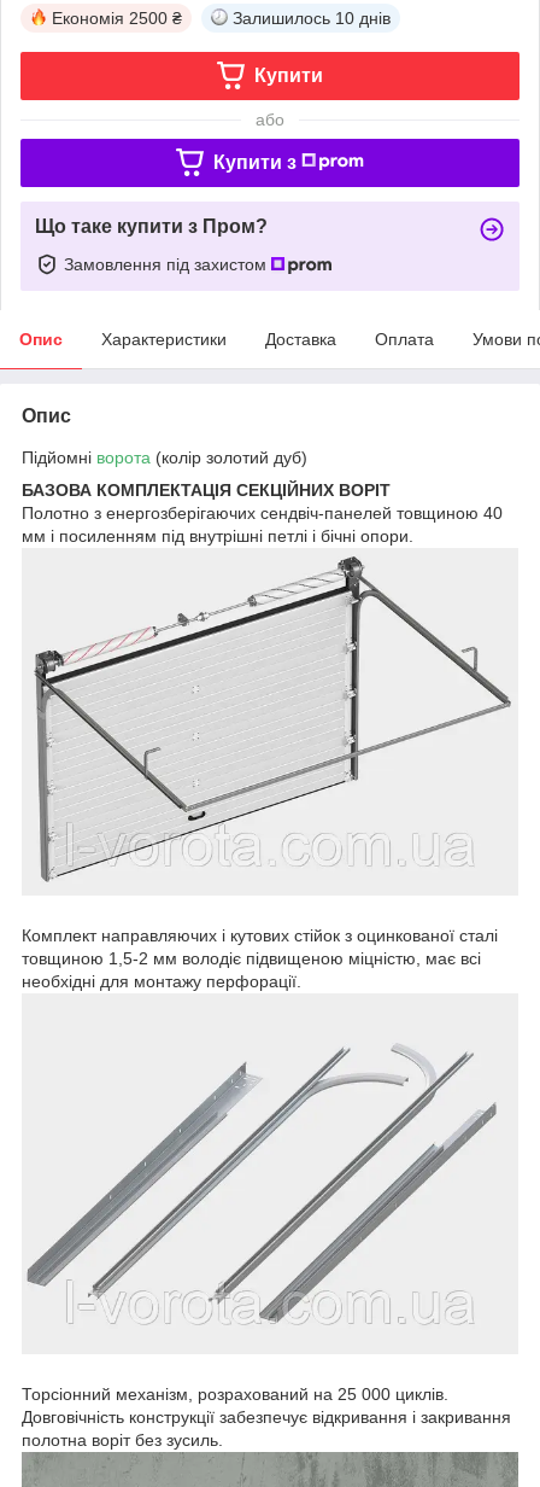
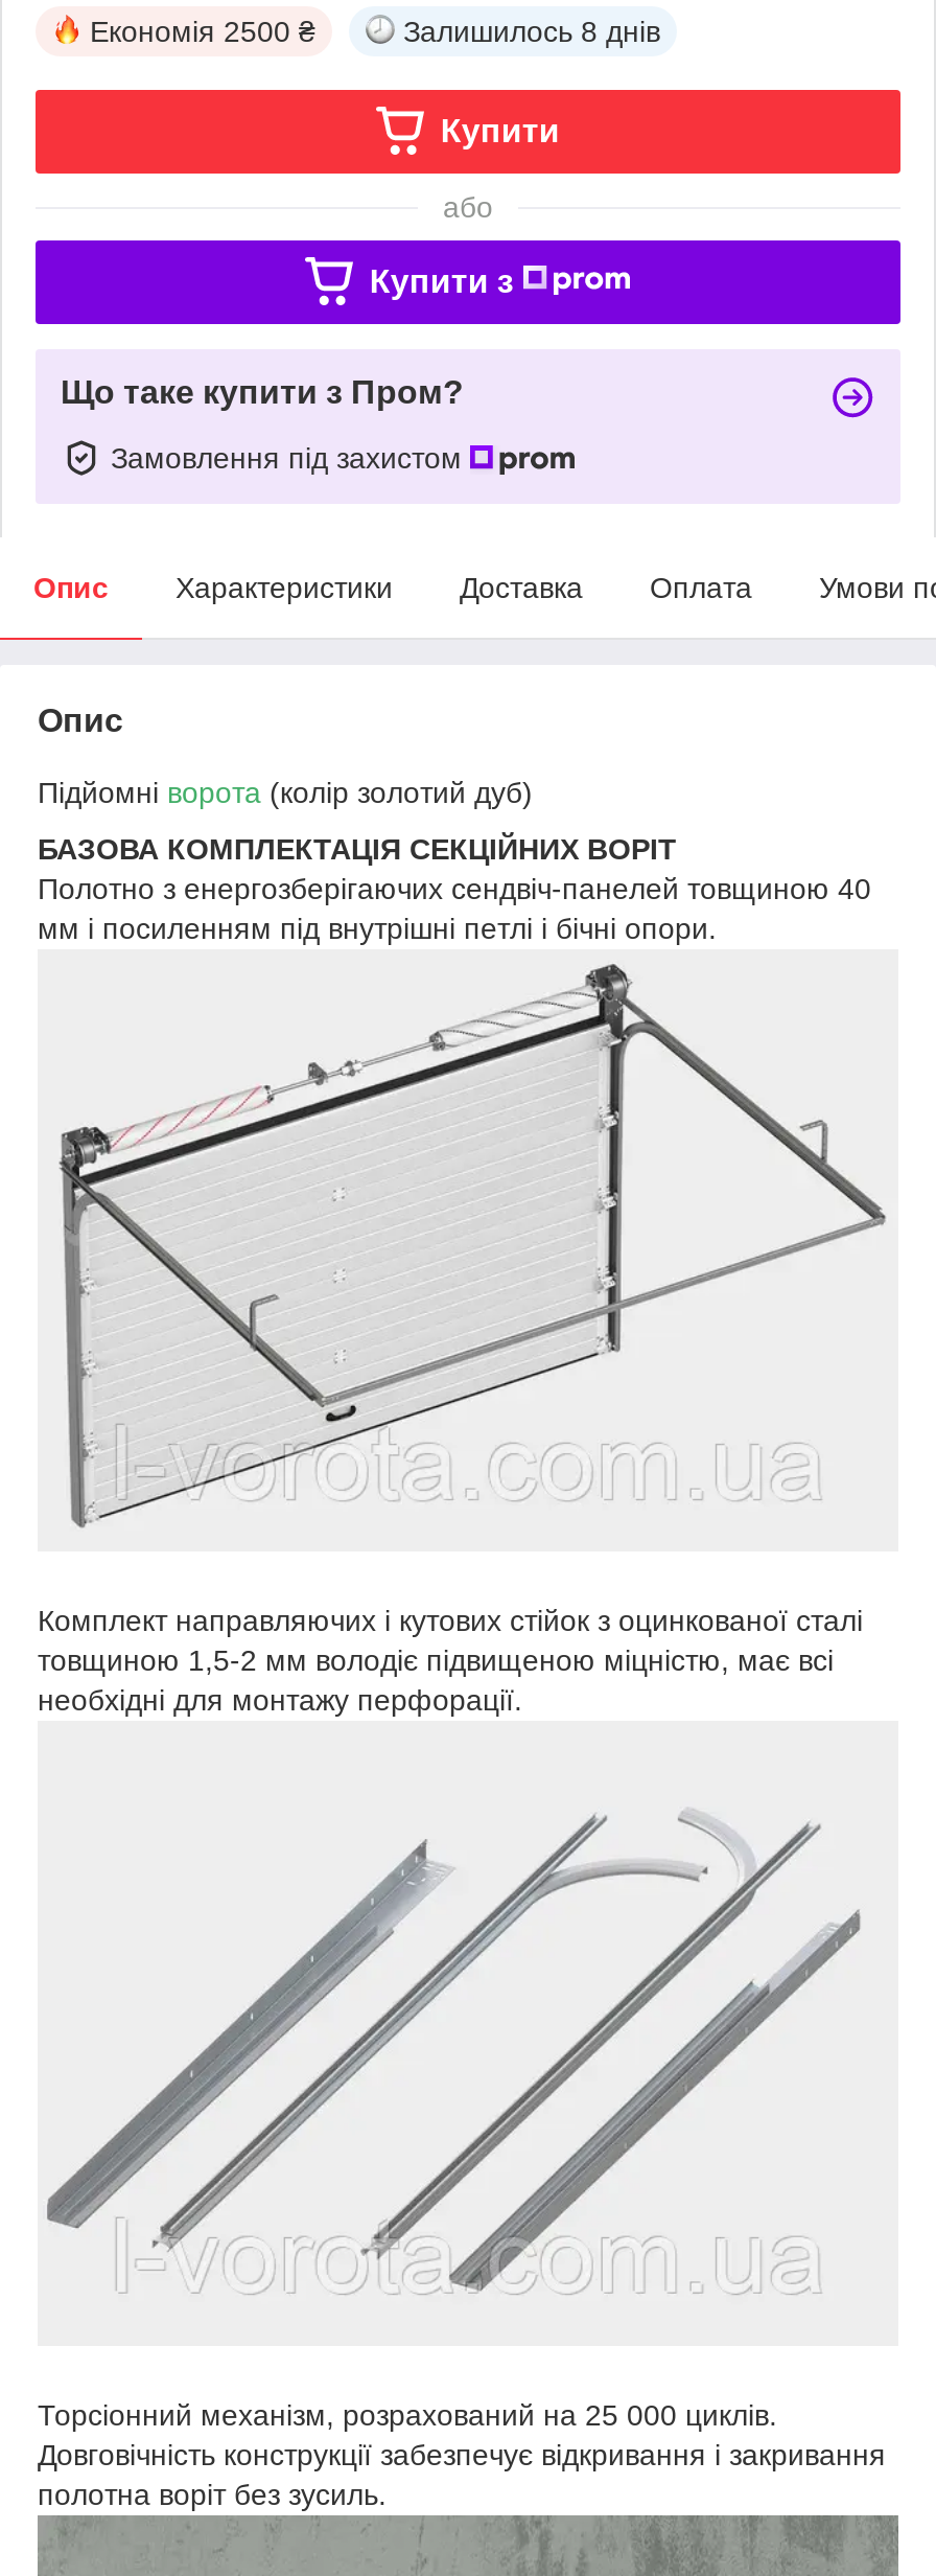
[233,8,391,28] Залишилось 10 днів -> [403,14,660,48] Залишилось 8 днів

